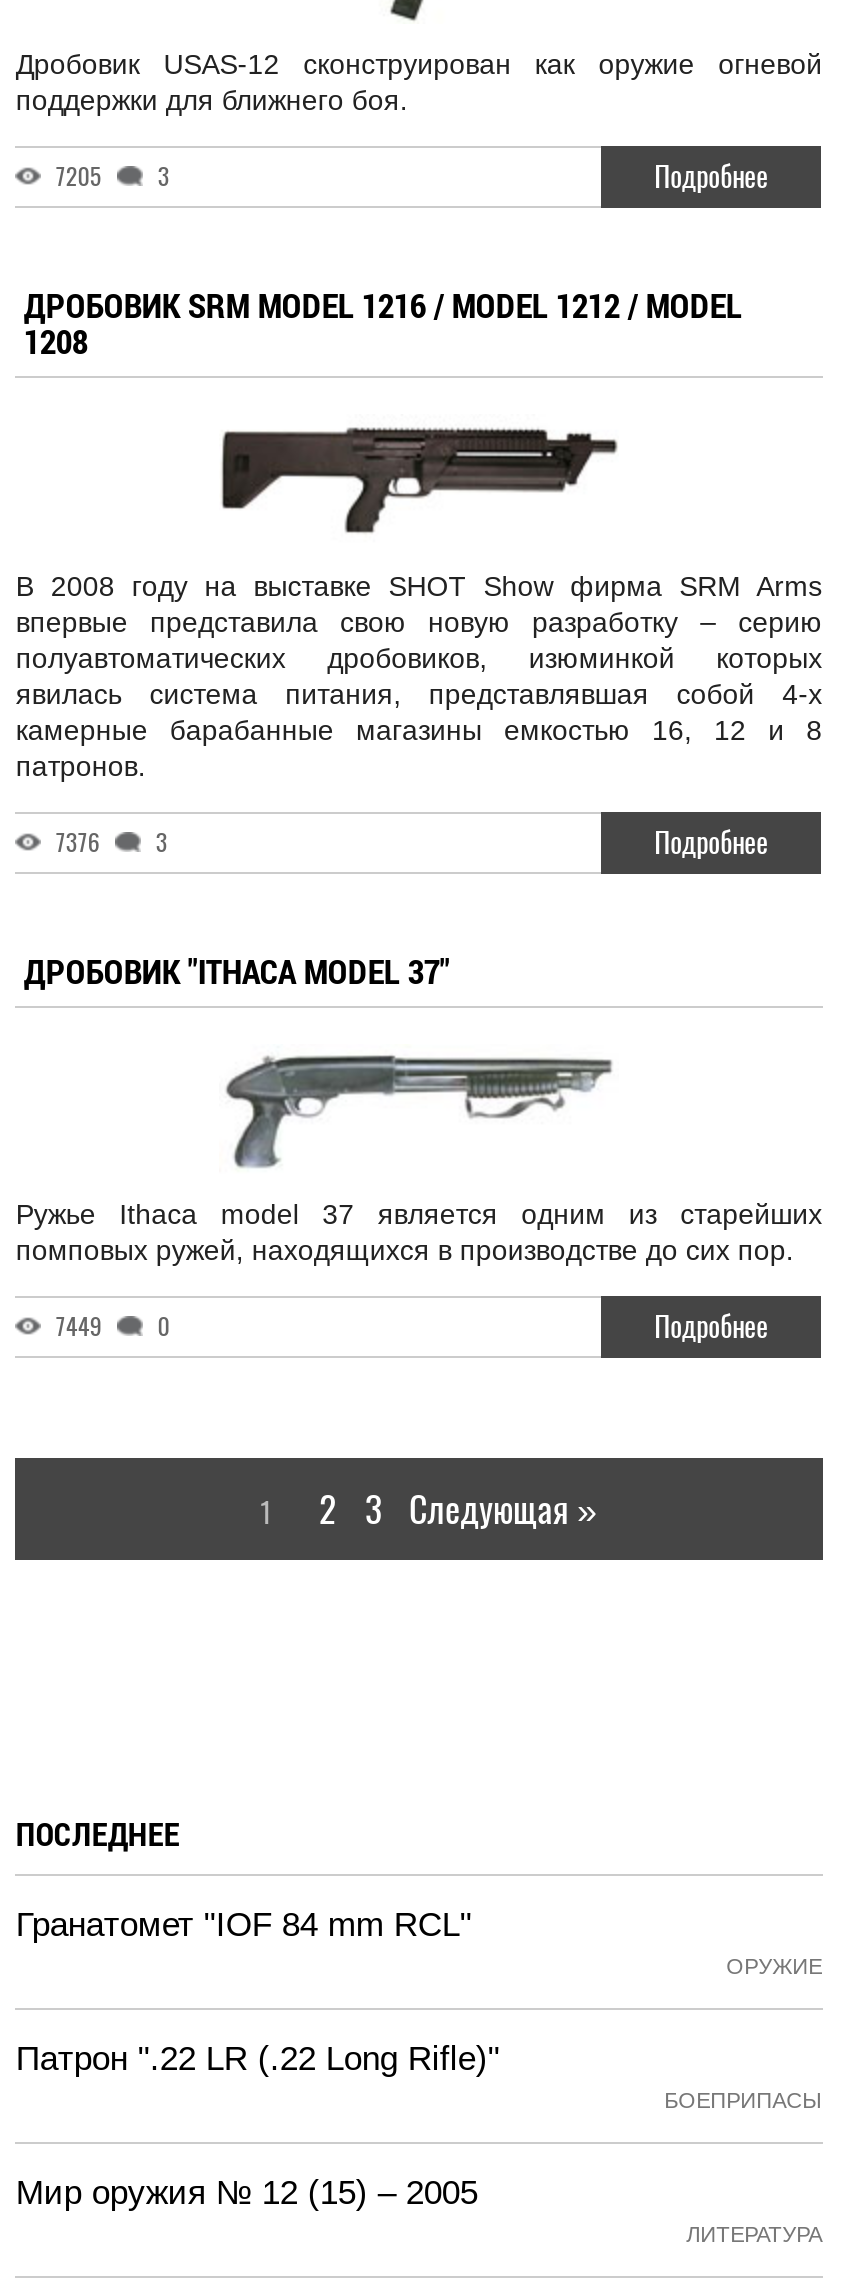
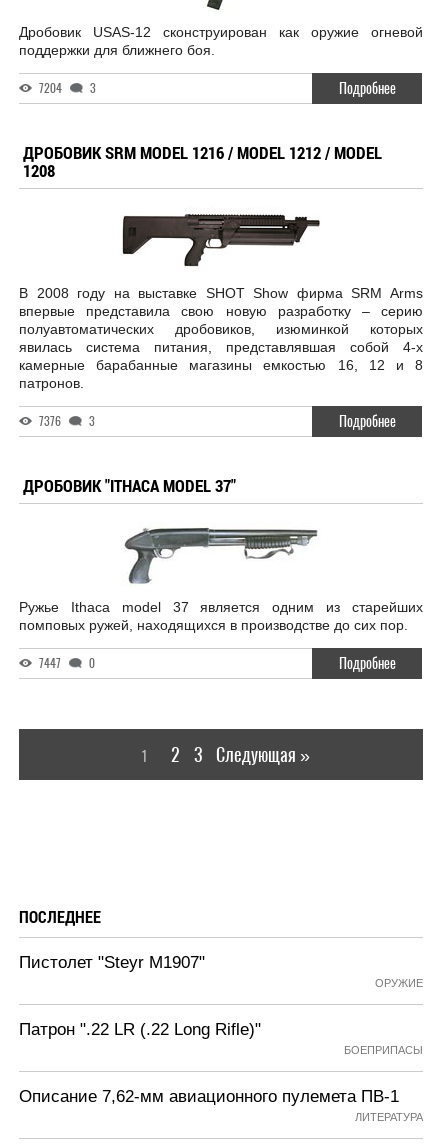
[56,160,170,192] 7205 3 -> [39,80,96,96] 7204 3
[56,1310,170,1342] 7449 0 -> [39,655,95,671] 7447 0
[16,1906,472,1944] Гранатомет "IOF 84 mm RCL" -> [19,953,205,972] Пистолет "Steyr M1907"
[16,2174,478,2212] Мир оружия № 12 (15) – 2005 -> [19,1087,399,1106] Описание 7,62-мм авиационного пулемета ПВ-1

